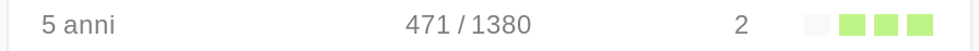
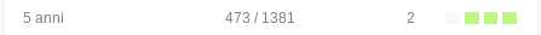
[405,10,532,40] 471 / 1380 -> [225,10,295,27] 473 / 1381

